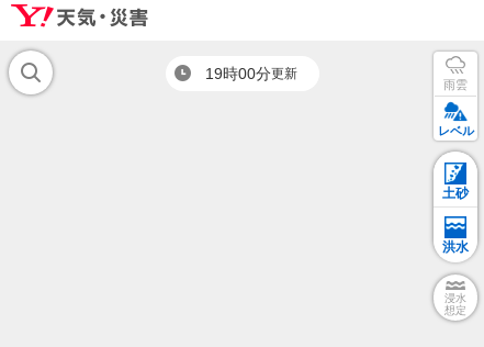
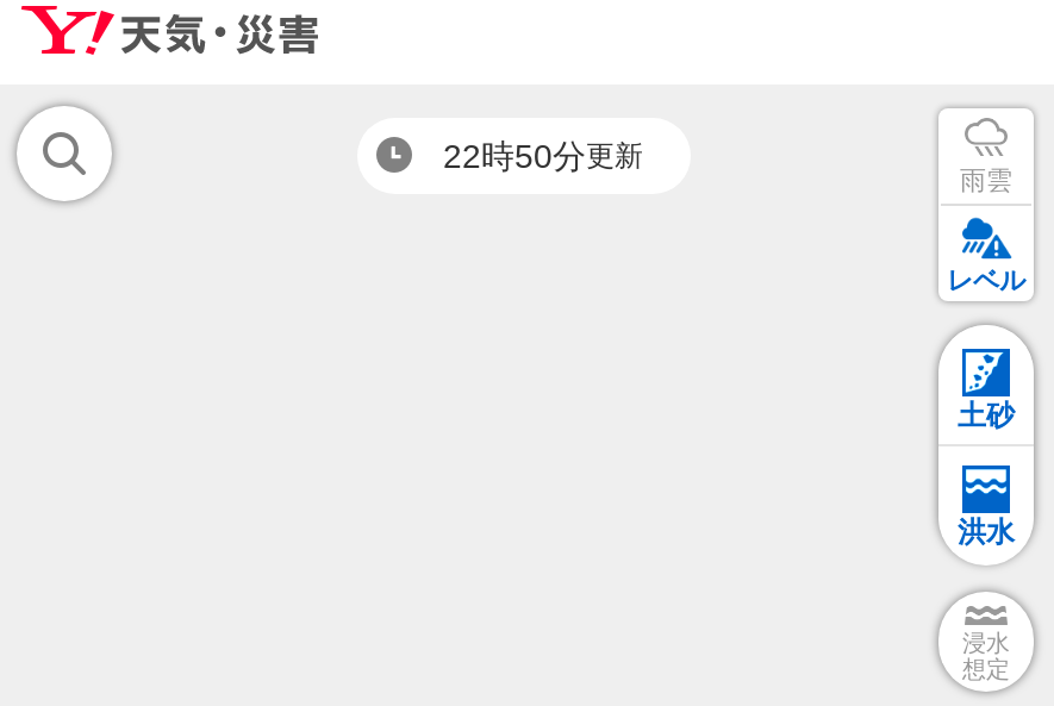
[205,65,297,82] 19時00分更新 -> [443,137,643,175] 22時50分更新

